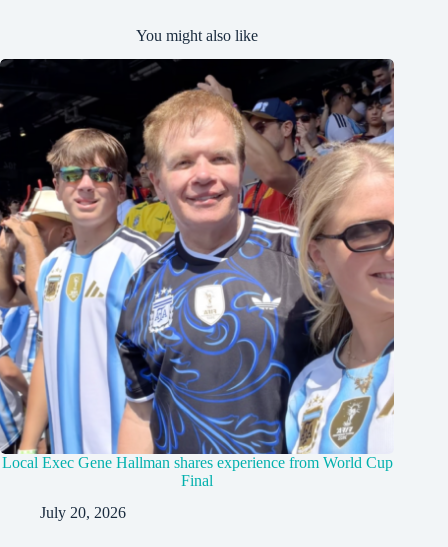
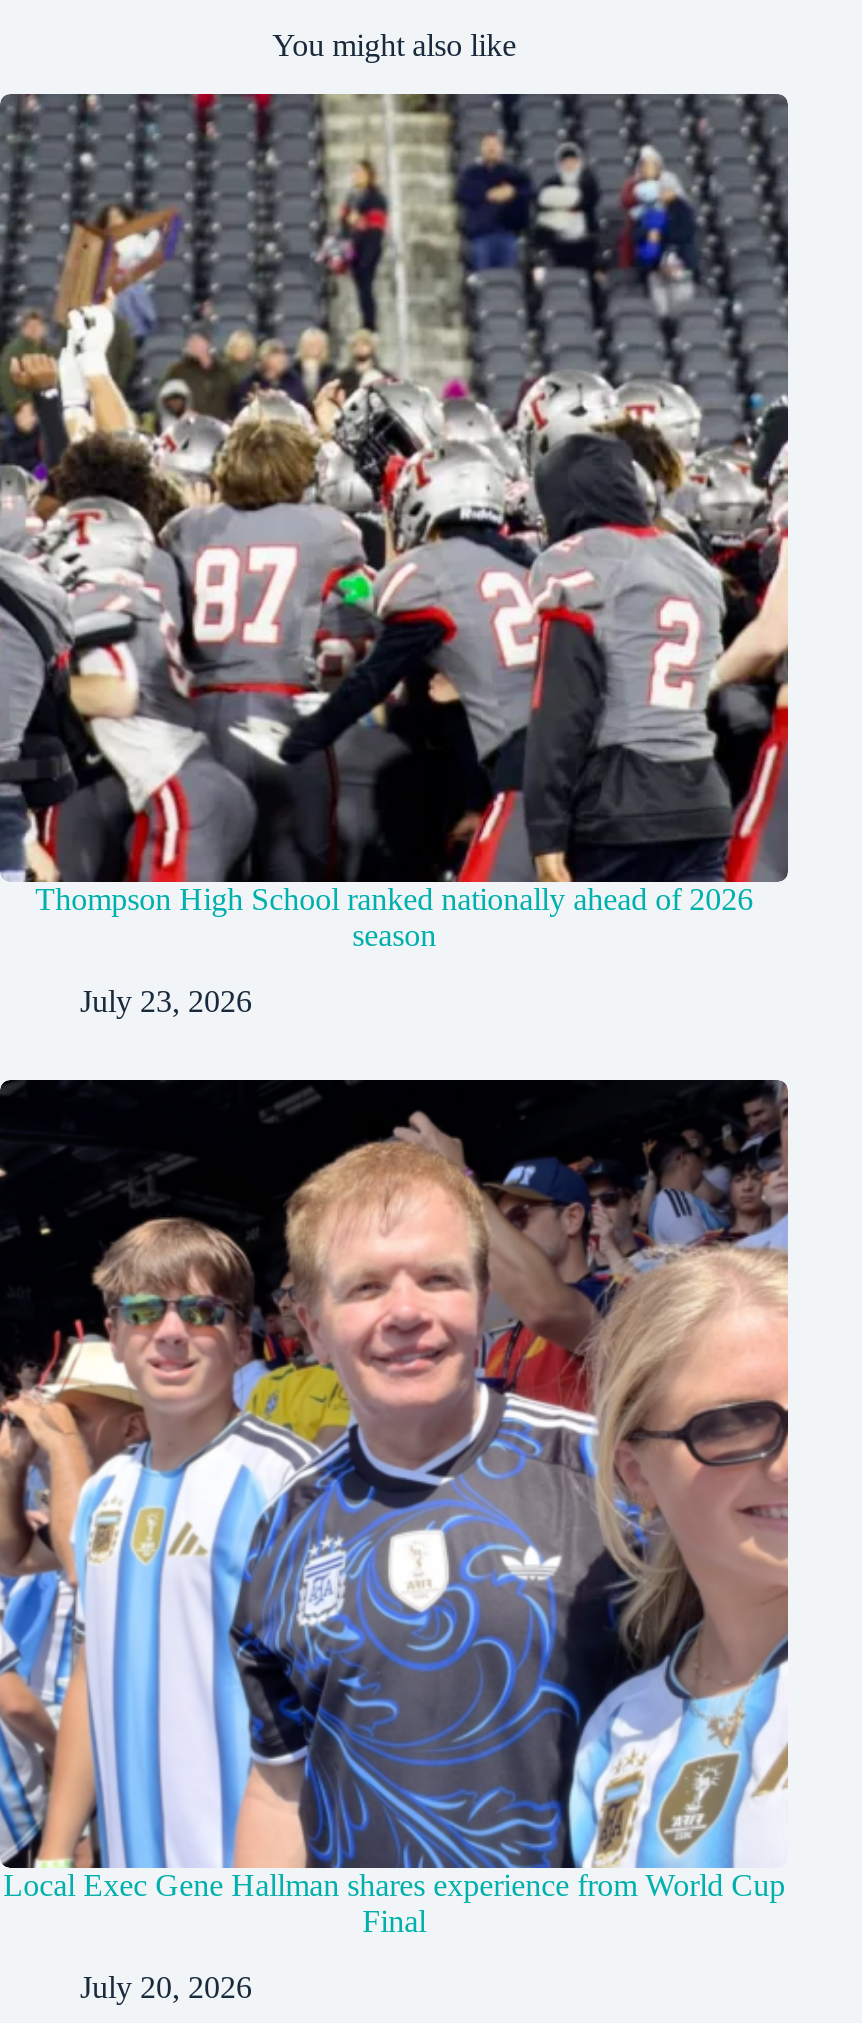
none -> [6,93,790,1018] [image] | Thompson High School ranked nationally ahead of 2026 | season | July 23, 2026

